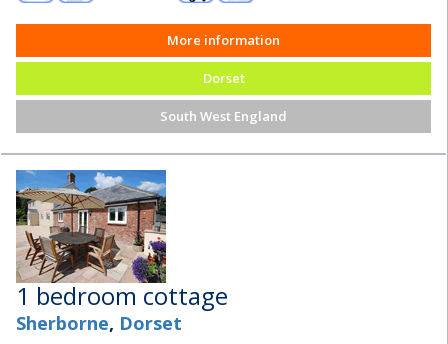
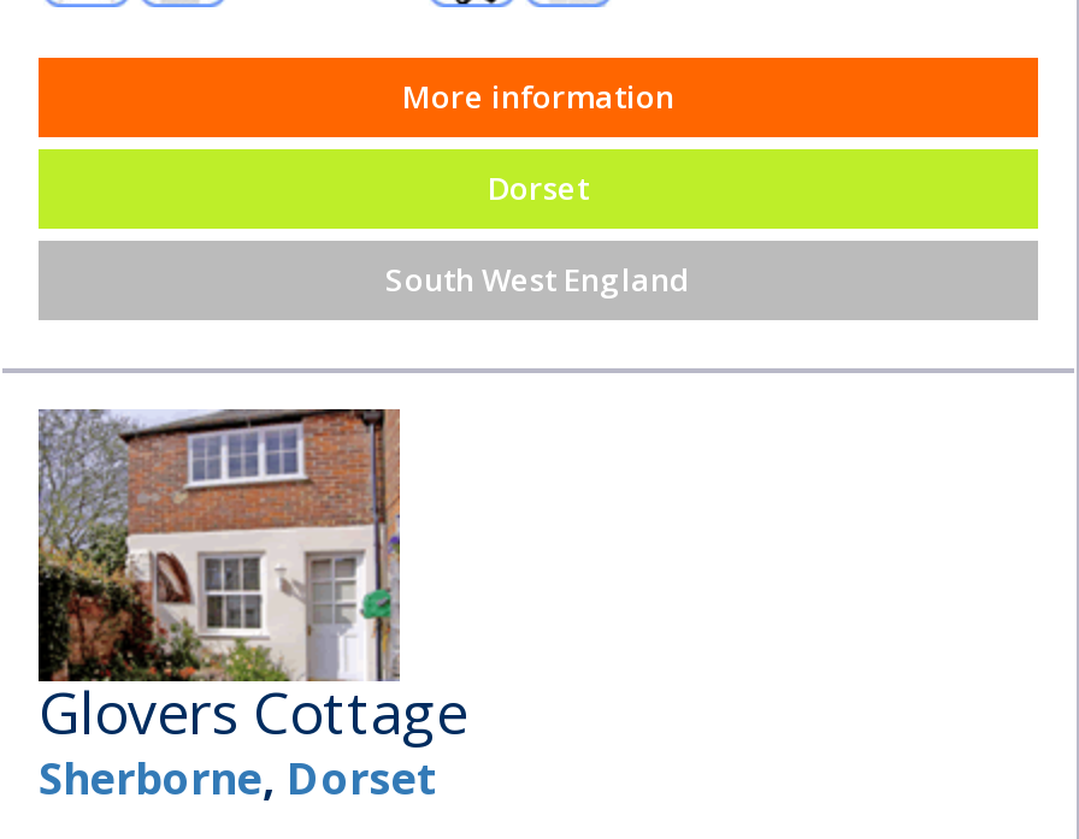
[15,169,228,312] [image] | 1 bedroom cottage -> [36,407,467,751] [image] | Glovers Cottage

